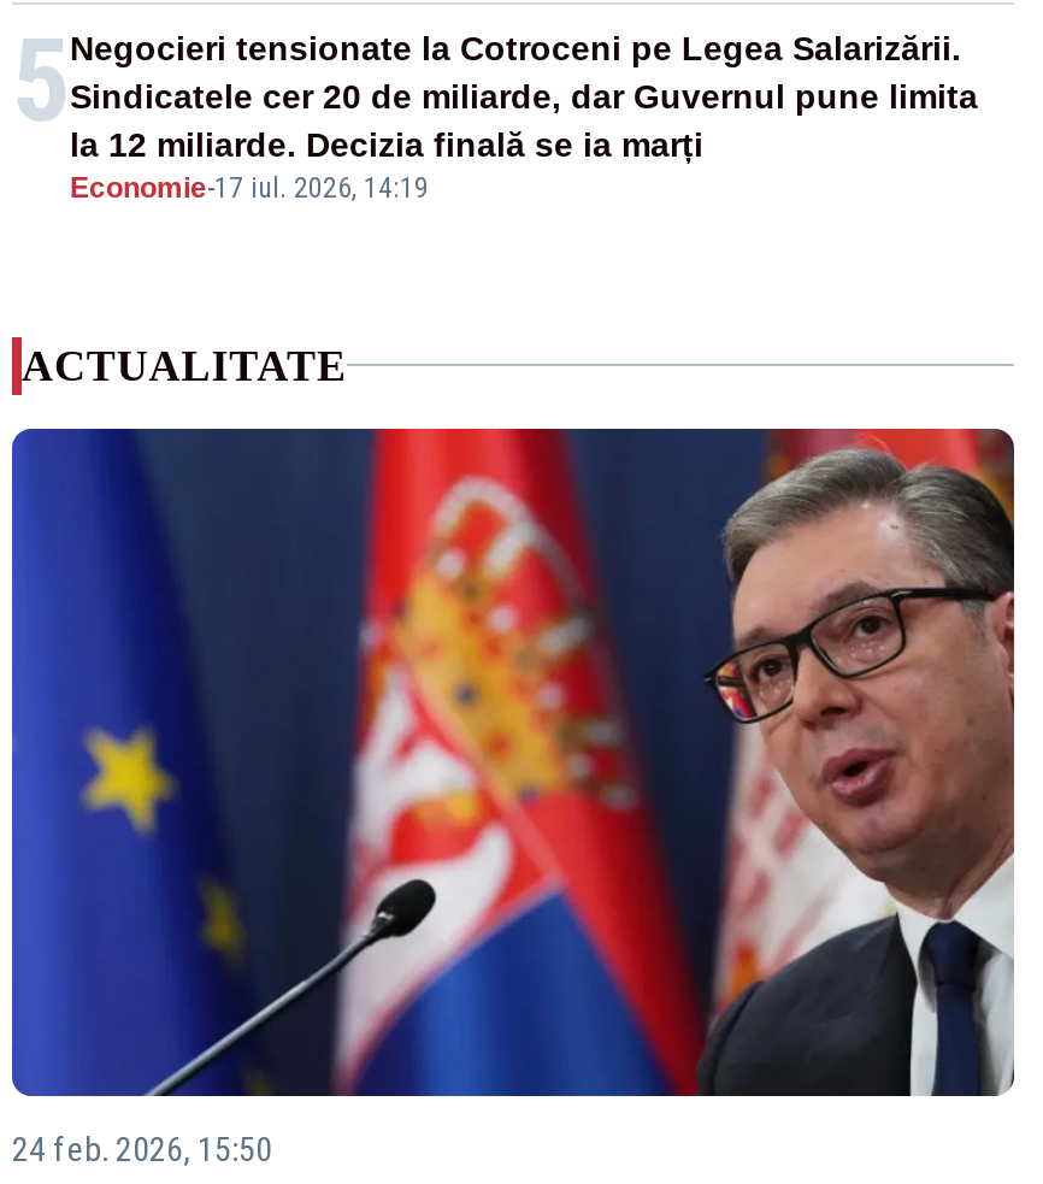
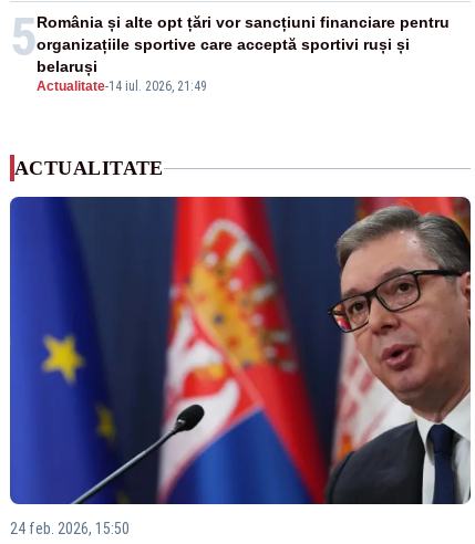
[70,28,978,163] Negocieri tensionate la Cotroceni pe Legea Salarizării. | Sindicatele cer 20 de miliarde, dar Guvernul pune limita | la 12 miliarde. Decizia finală se ia marți -> [37,13,450,75] România și alte opt țări vor sancțiuni financiare pentru | organizațiile sportive care acceptă sportivi ruși și | belaruși
[70,170,429,204] Economie-17 iul. 2026, 14:19 -> [37,79,207,94] Actualitate-14 iul. 2026, 21:49

